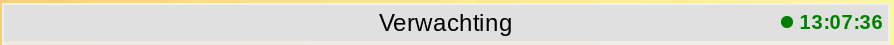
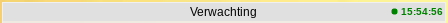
[794,11,884,33] 13:07:36 -> [398,6,443,17] 15:54:56

